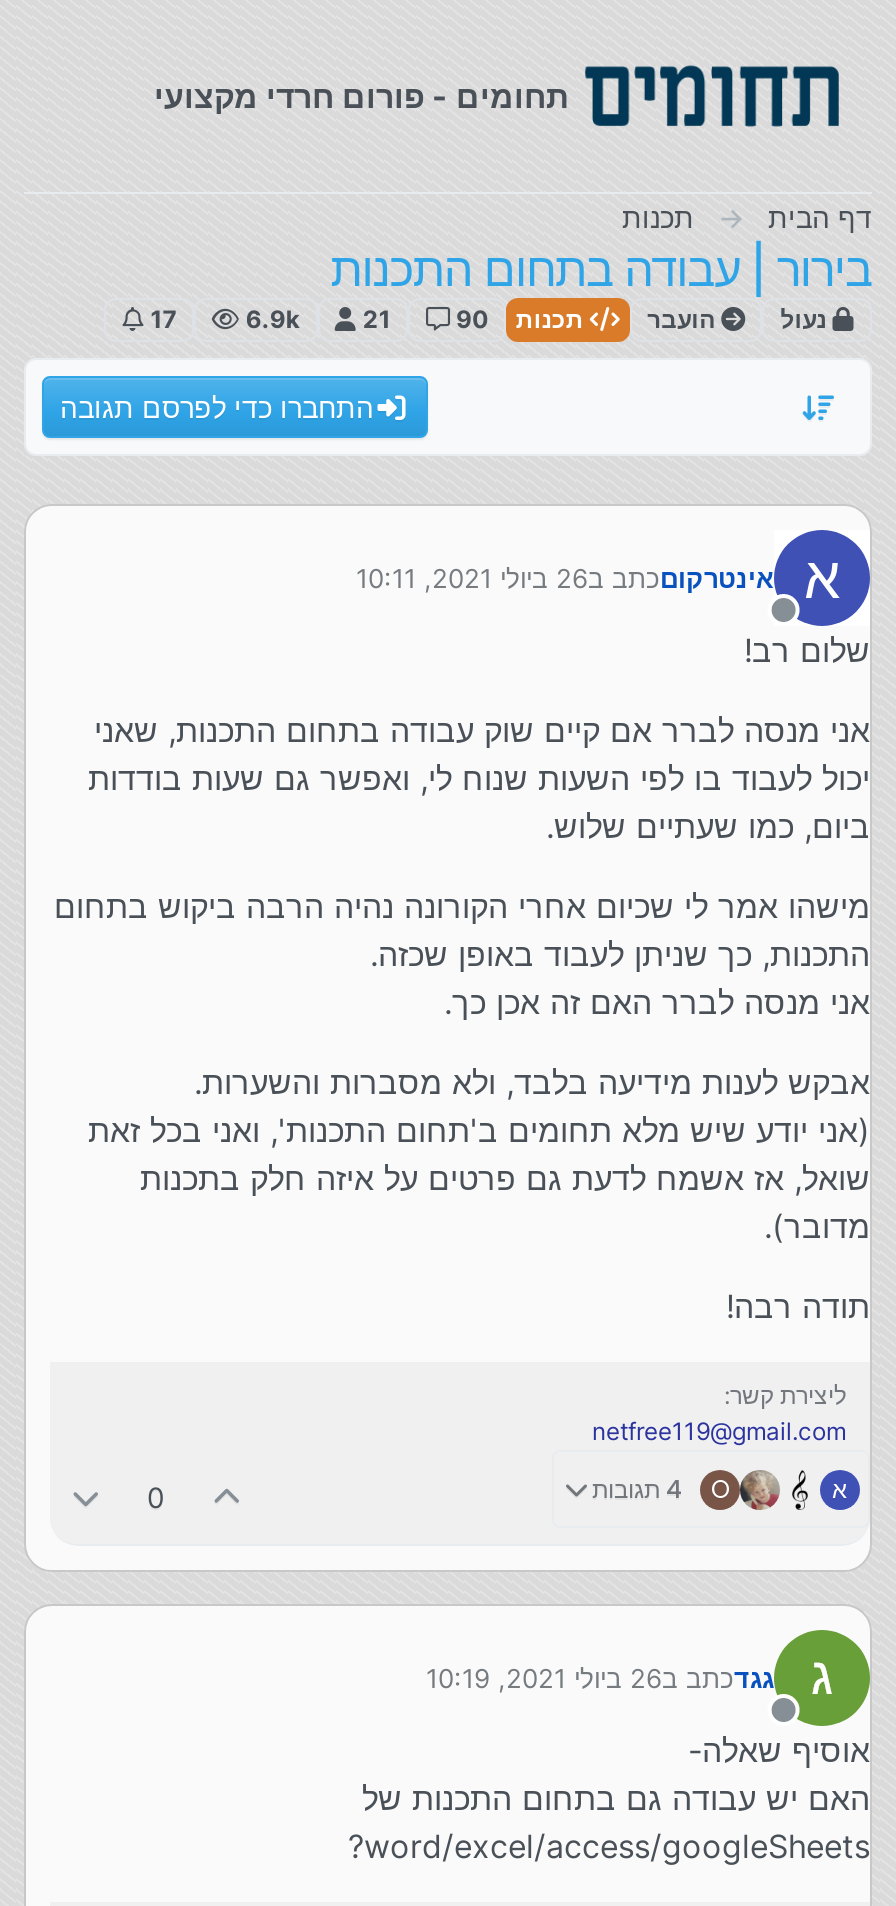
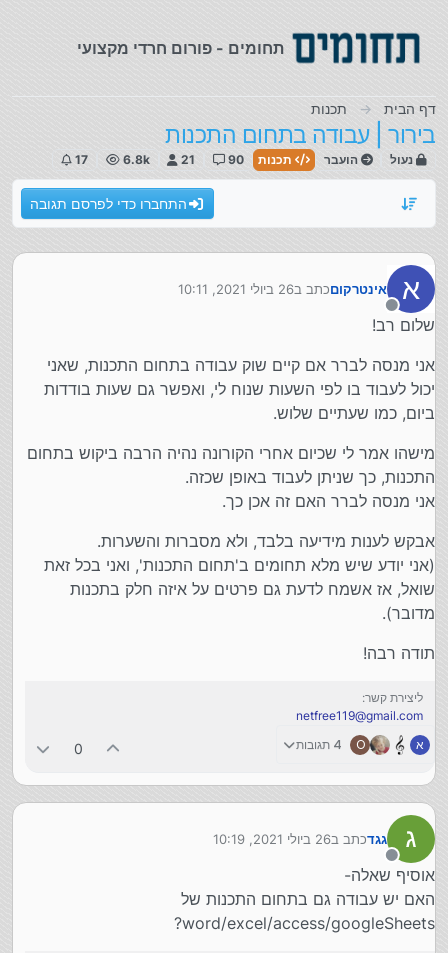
[246,304,300,334] 6.9k -> [123,152,150,167] 6.8k

